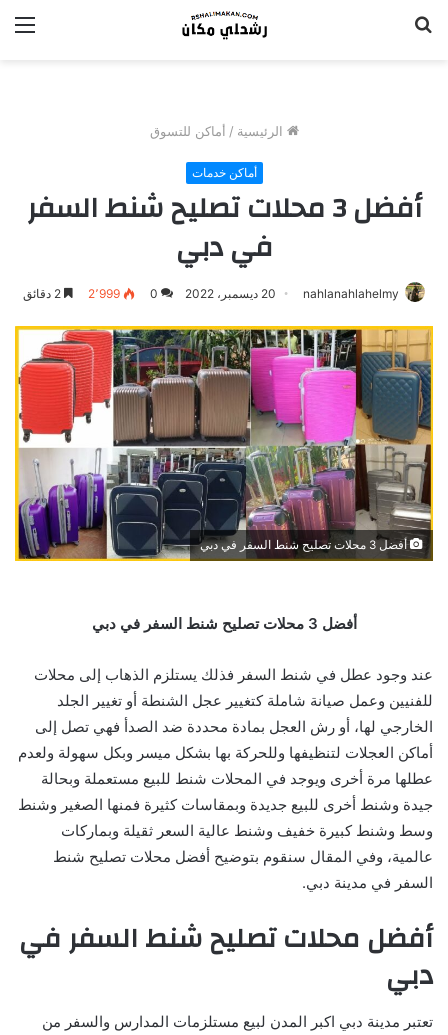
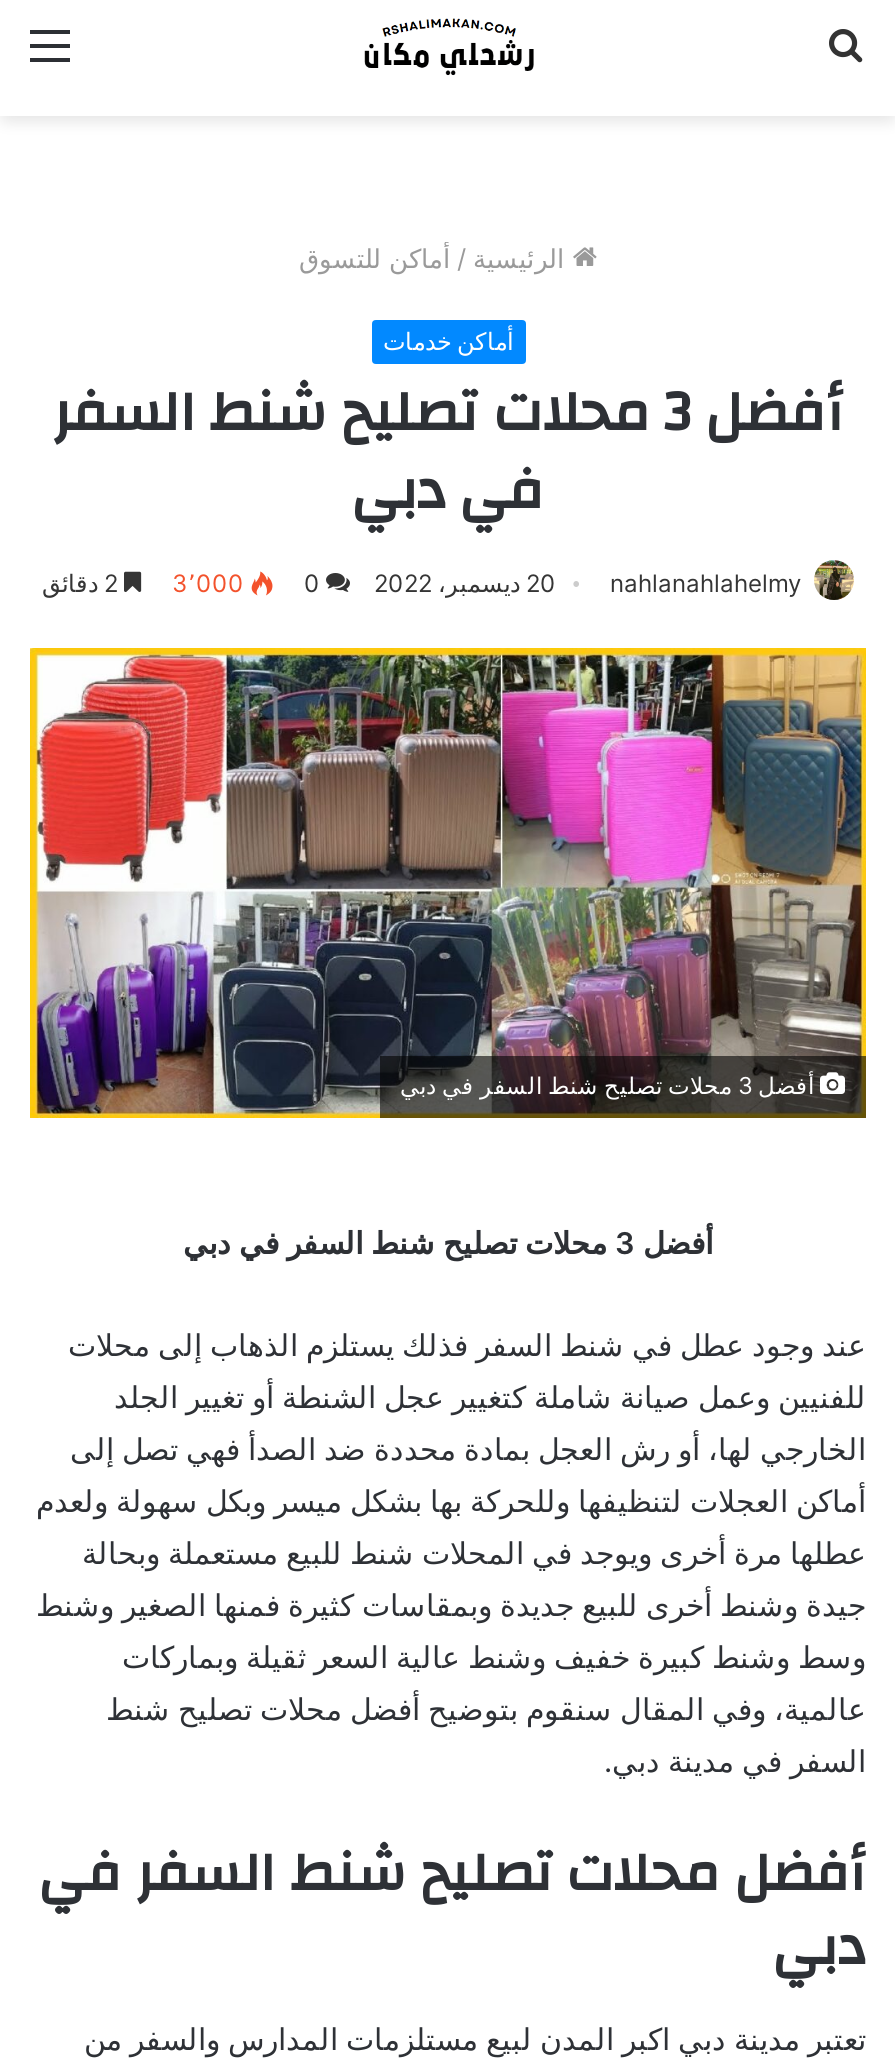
[88,286,120,301] 2٬999 -> [172,568,244,598] 3٬000

